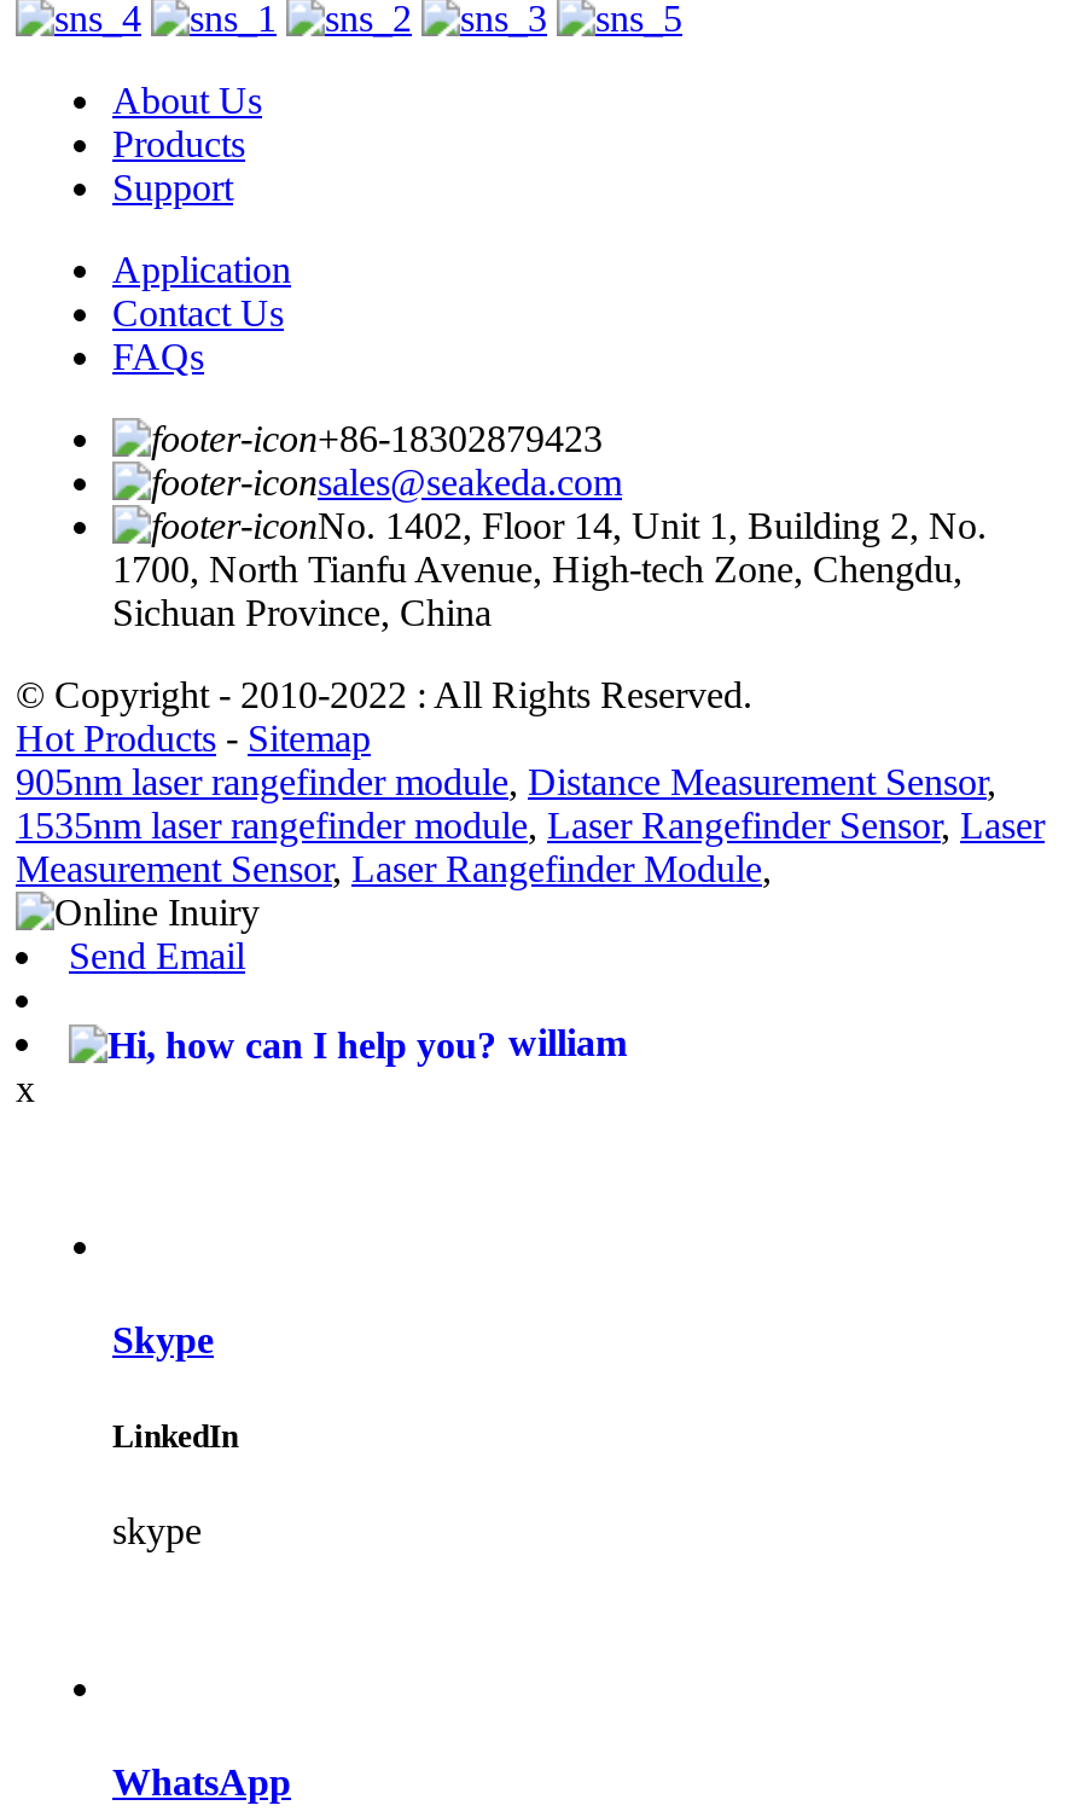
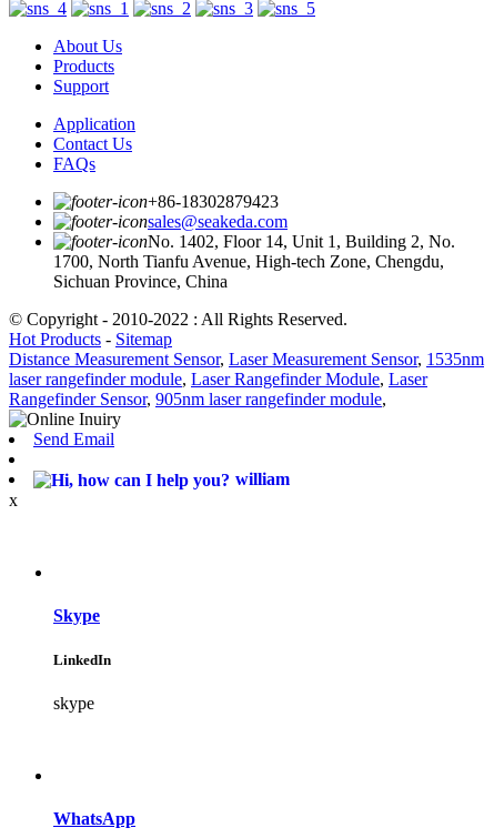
[16,761,1045,889] 905nm laser rangefinder module, Distance Measurement Sensor, | 1535nm laser rangefinder module, Laser Rangefinder Sensor, Laser | Measurement Sensor, Laser Rangefinder Module, -> [9,350,484,408] Distance Measurement Sensor, Laser Measurement Sensor, 1535nm | laser rangefinder module, Laser Rangefinder Module, Laser | Rangefinder Sensor, 905nm laser rangefinder module,

